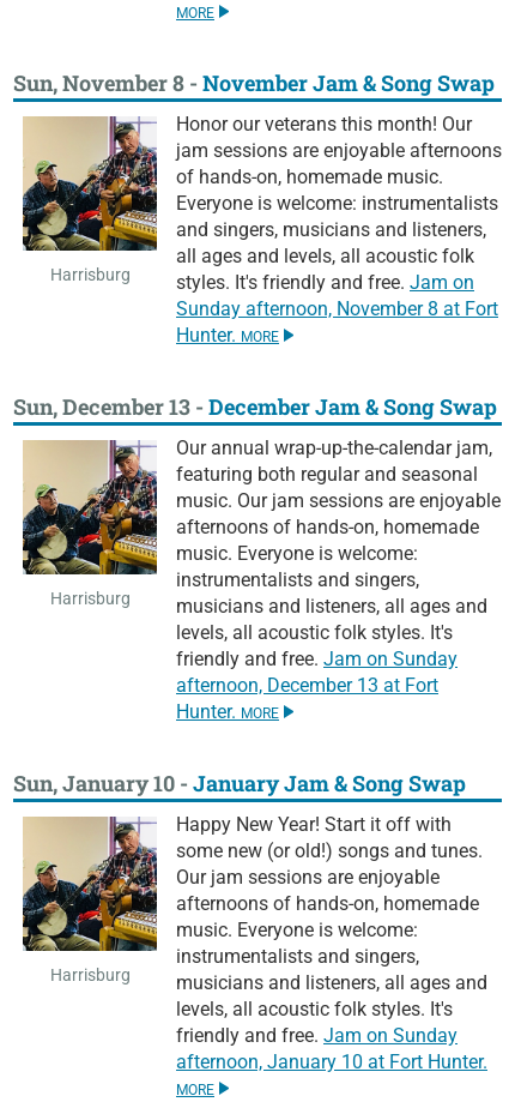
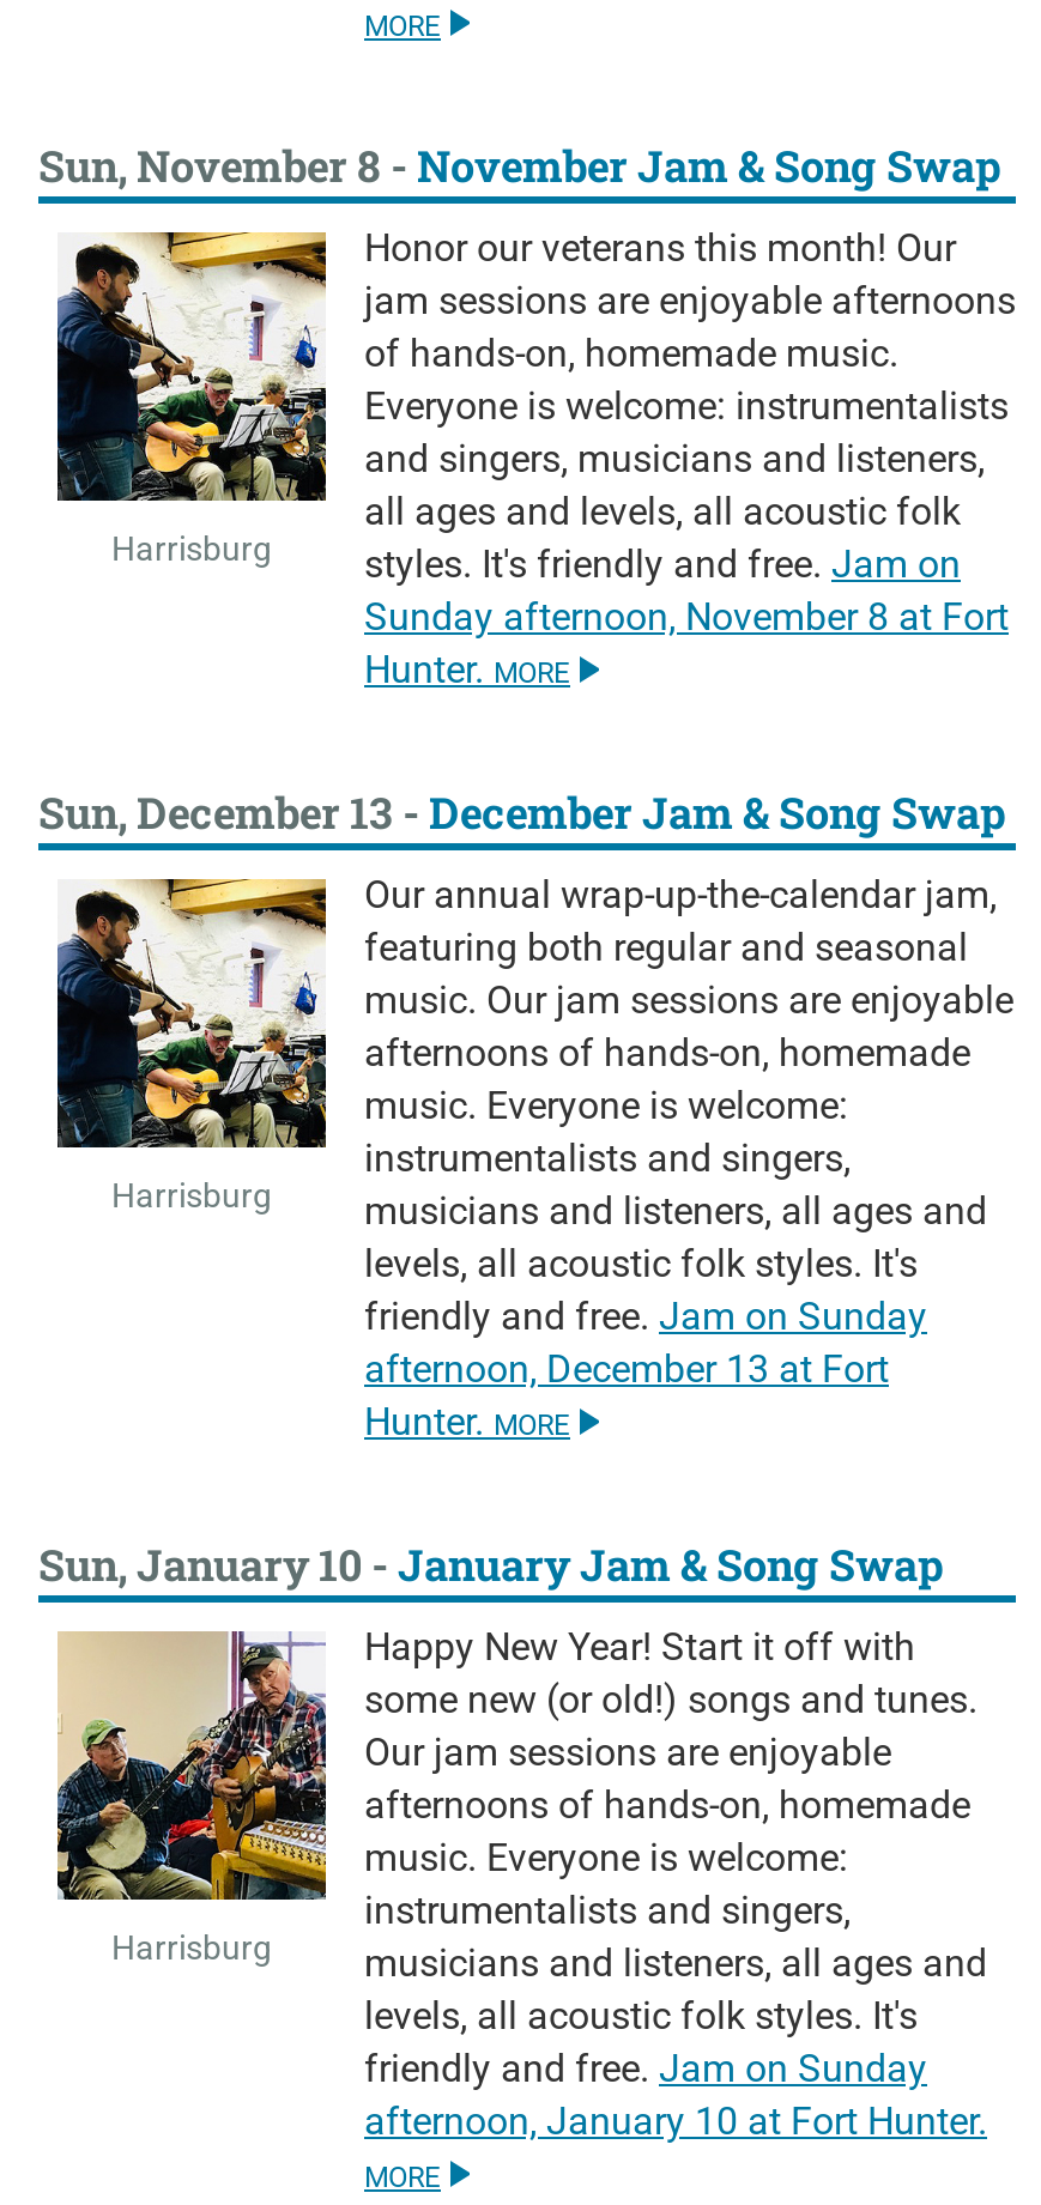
[22,116,158,252] [image] -> [55,230,328,503] [image]
[22,440,158,576] [image] -> [55,877,328,1150] [image]

